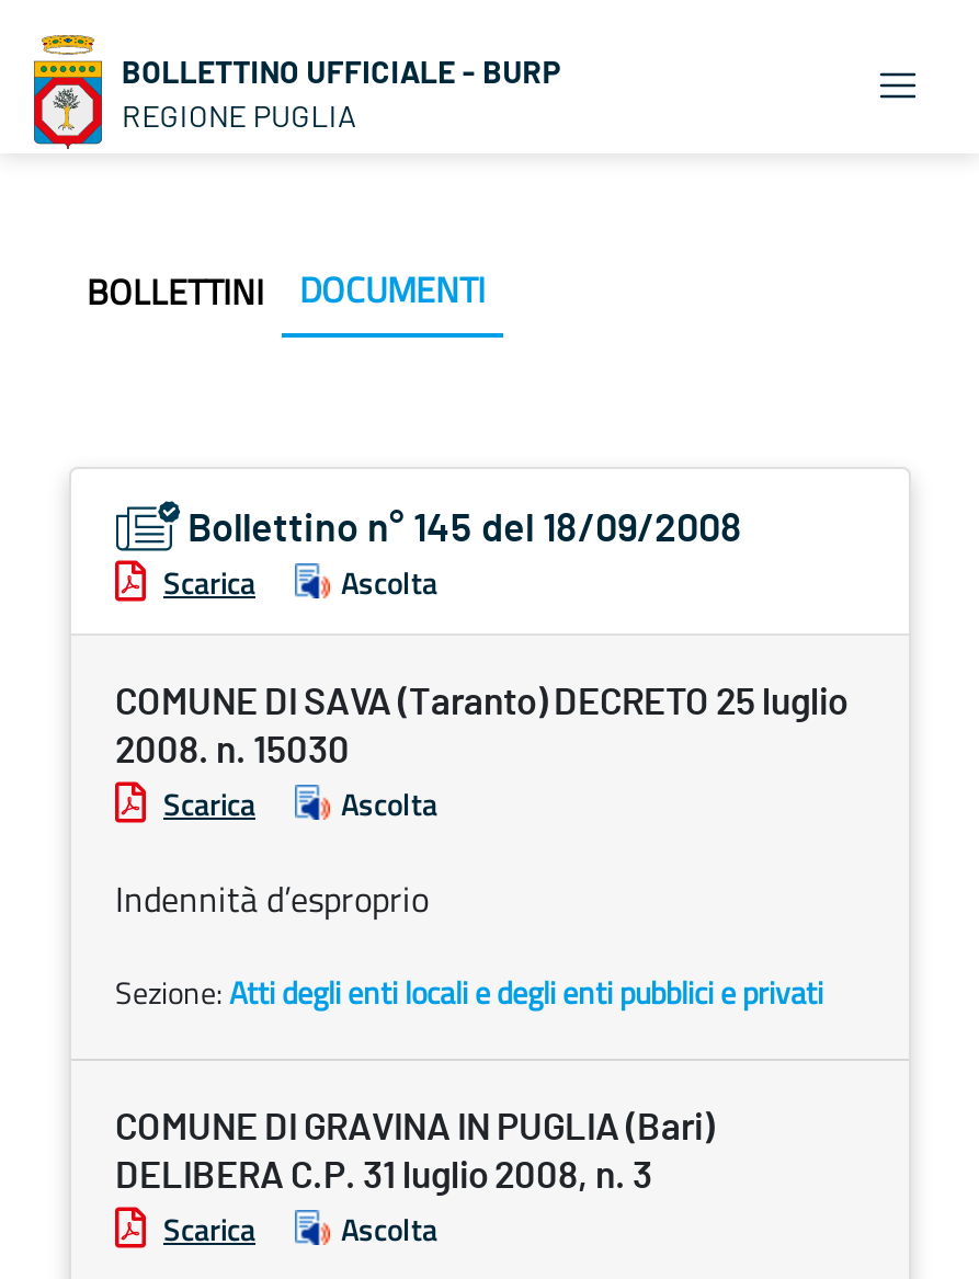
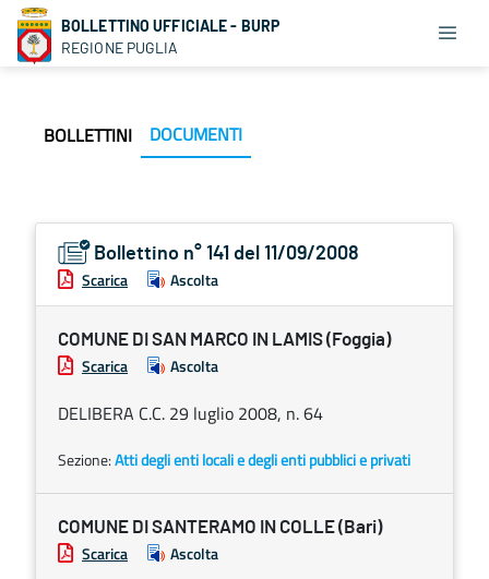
[187,511,742,550] Bollettino n° 145 del 18/09/2008 -> [94,244,359,264] Bollettino n° 141 del 11/09/2008
[115,684,847,769] COMUNE DI SAVA (Taranto) DECRETO 25 luglio | 2008. n. 15030 -> [58,330,391,349] COMUNE DI SAN MARCO IN LAMIS (Foggia)
[115,872,429,925] Indennità d’esproprio -> [58,400,323,426] DELIBERA C.C. 29 luglio 2008, n. 64
[115,1109,714,1195] COMUNE DI GRAVINA IN PUGLIA (Bari) | DELIBERA C.P. 31 luglio 2008, n. 3 -> [58,518,382,536] COMUNE DI SANTERAMO IN COLLE (Bari)

